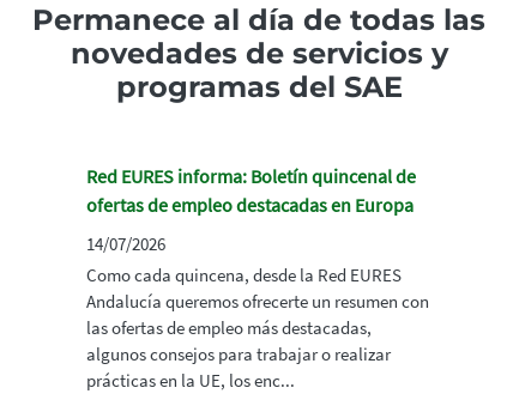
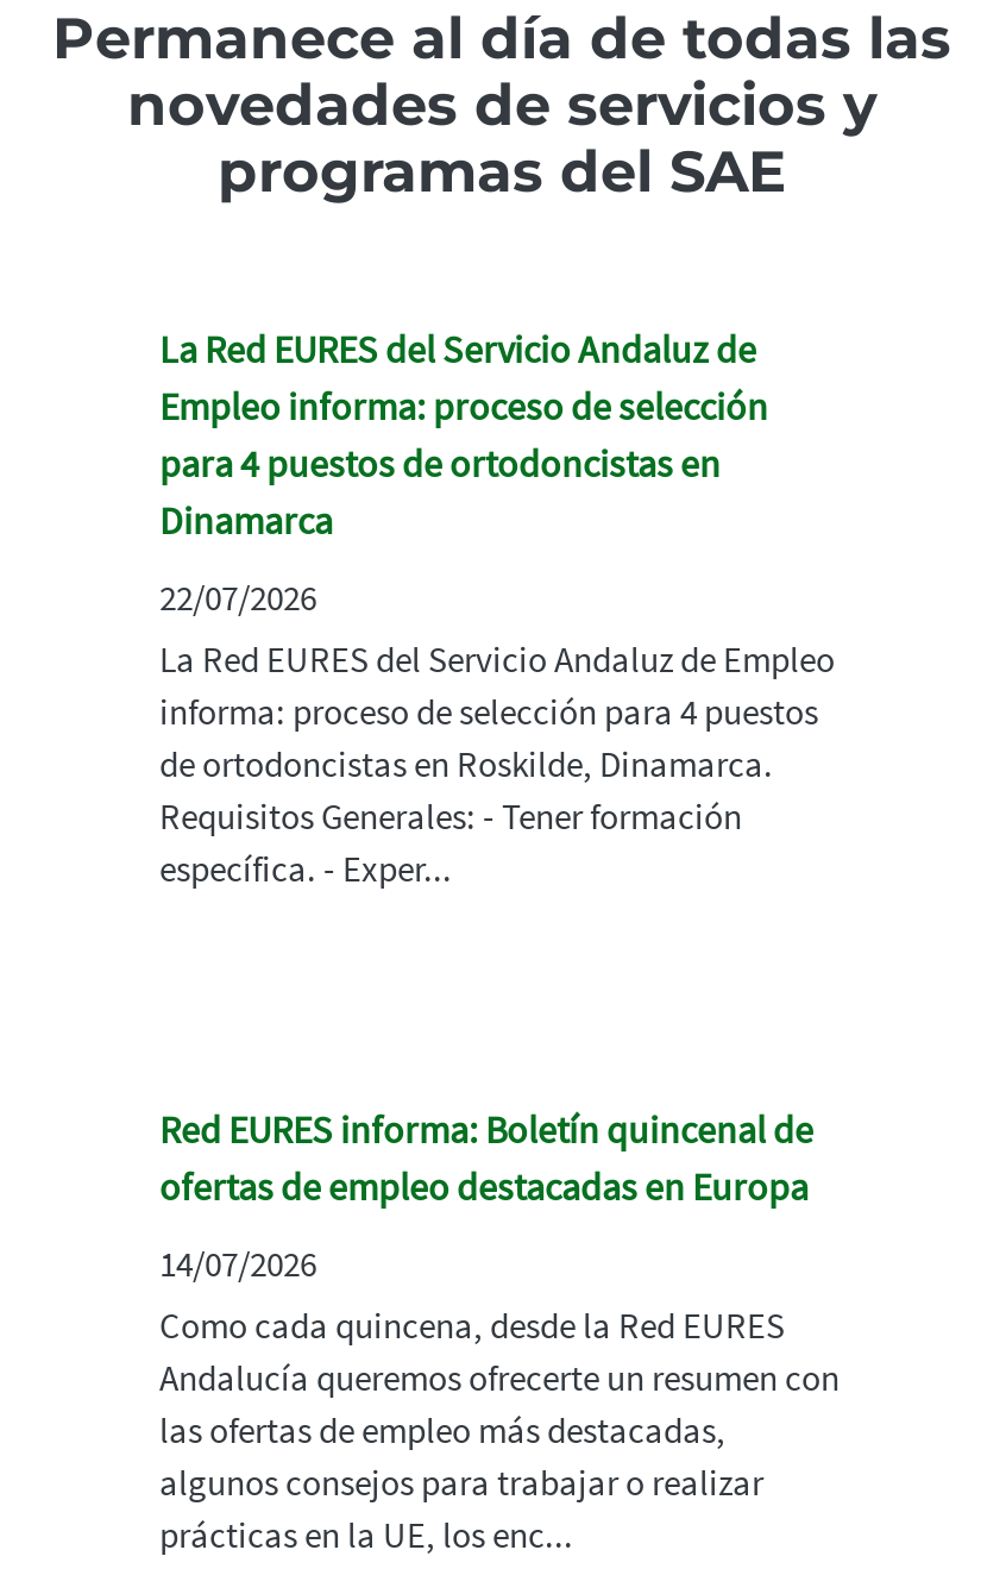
none -> [159,325,835,891] La Red EURES del Servicio Andaluz de | Empleo informa: proceso de selección | para 4 puestos de ortodoncistas en | Dinamarca | 22/07/2026 | La Red EURES del Servicio Andaluz de Empleo | informa: proceso de selección para 4 puestos | de ortodoncistas en Roskilde, Dinamarca. | Requisitos Generales: - Tener formación | específica. - Exper...

